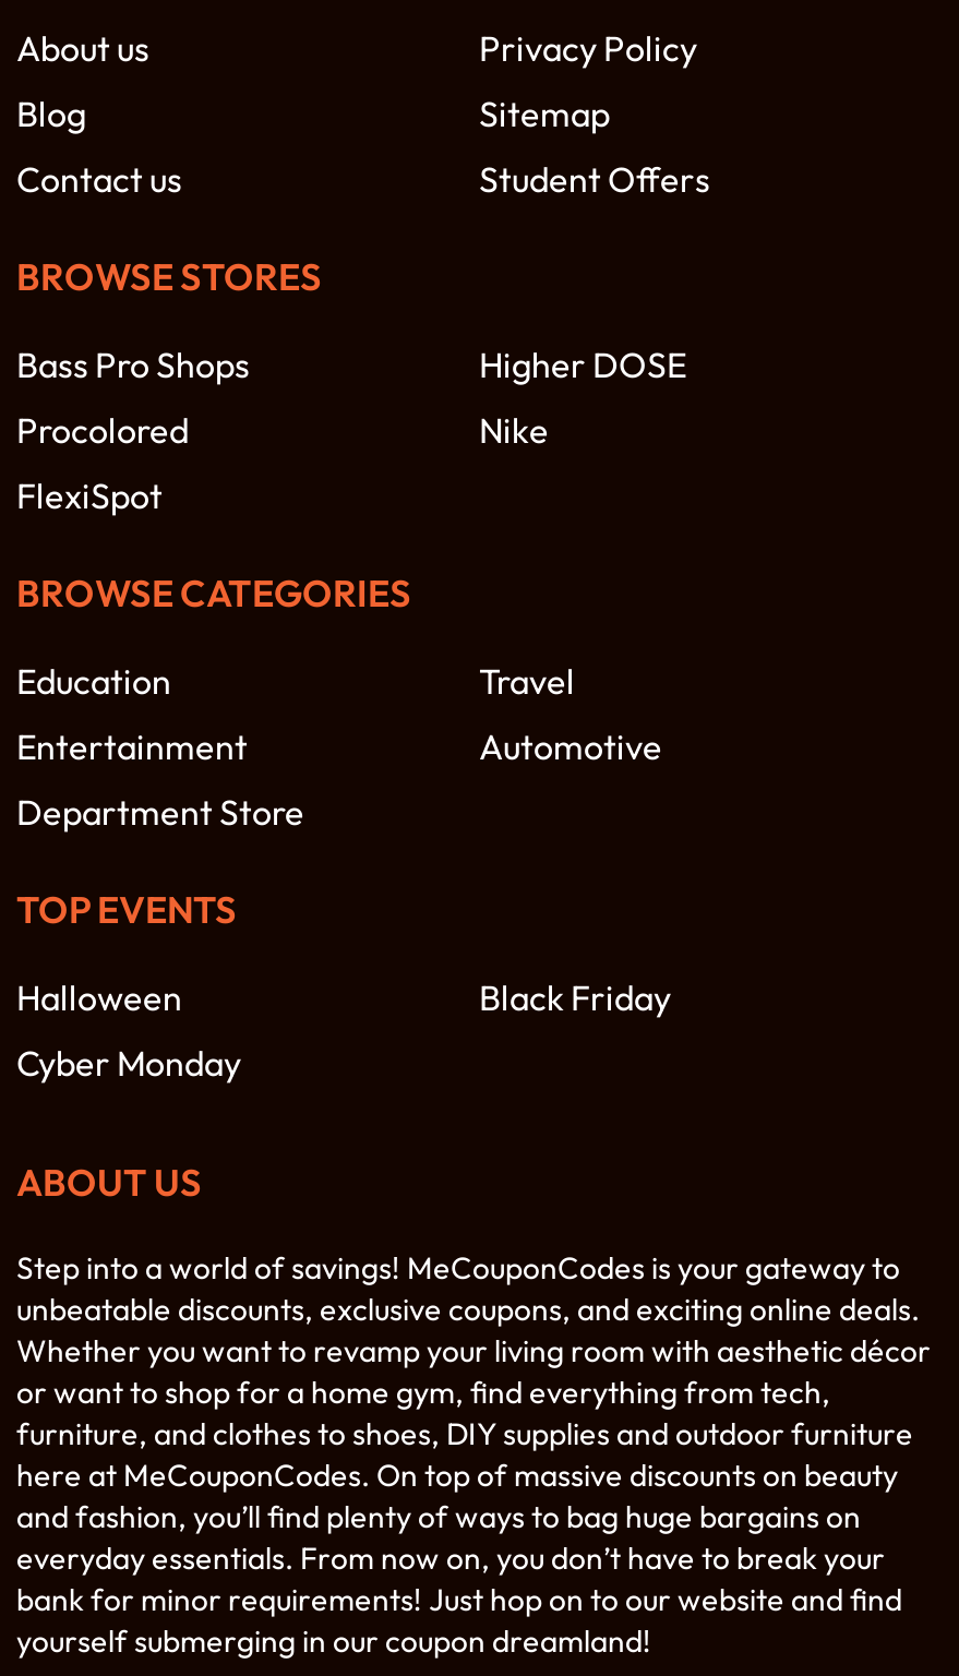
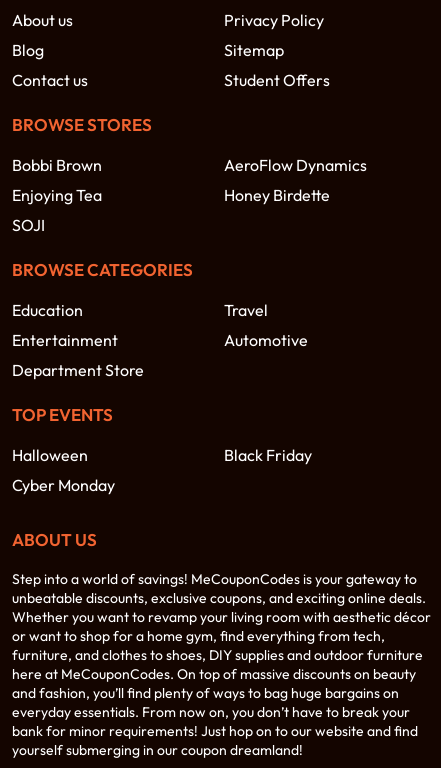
[16,343,686,387] Bass Pro Shops | Higher DOSE -> [12,155,367,175] Bobbi Brown | AeroFlow Dynamics
[16,409,549,453] Procolored | Nike -> [12,185,330,205] Enjoying Tea | Honey Birdette
[16,474,163,518] FlexiSpot -> [12,215,45,235] SOJI

